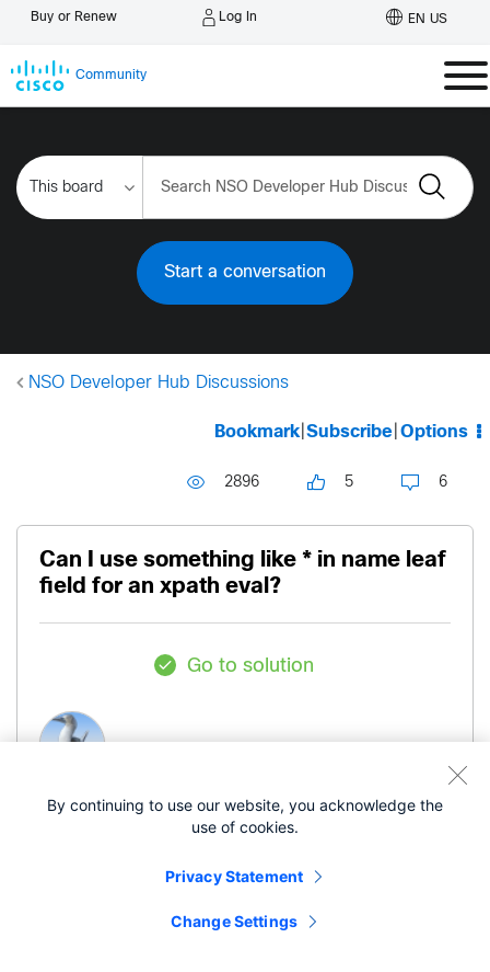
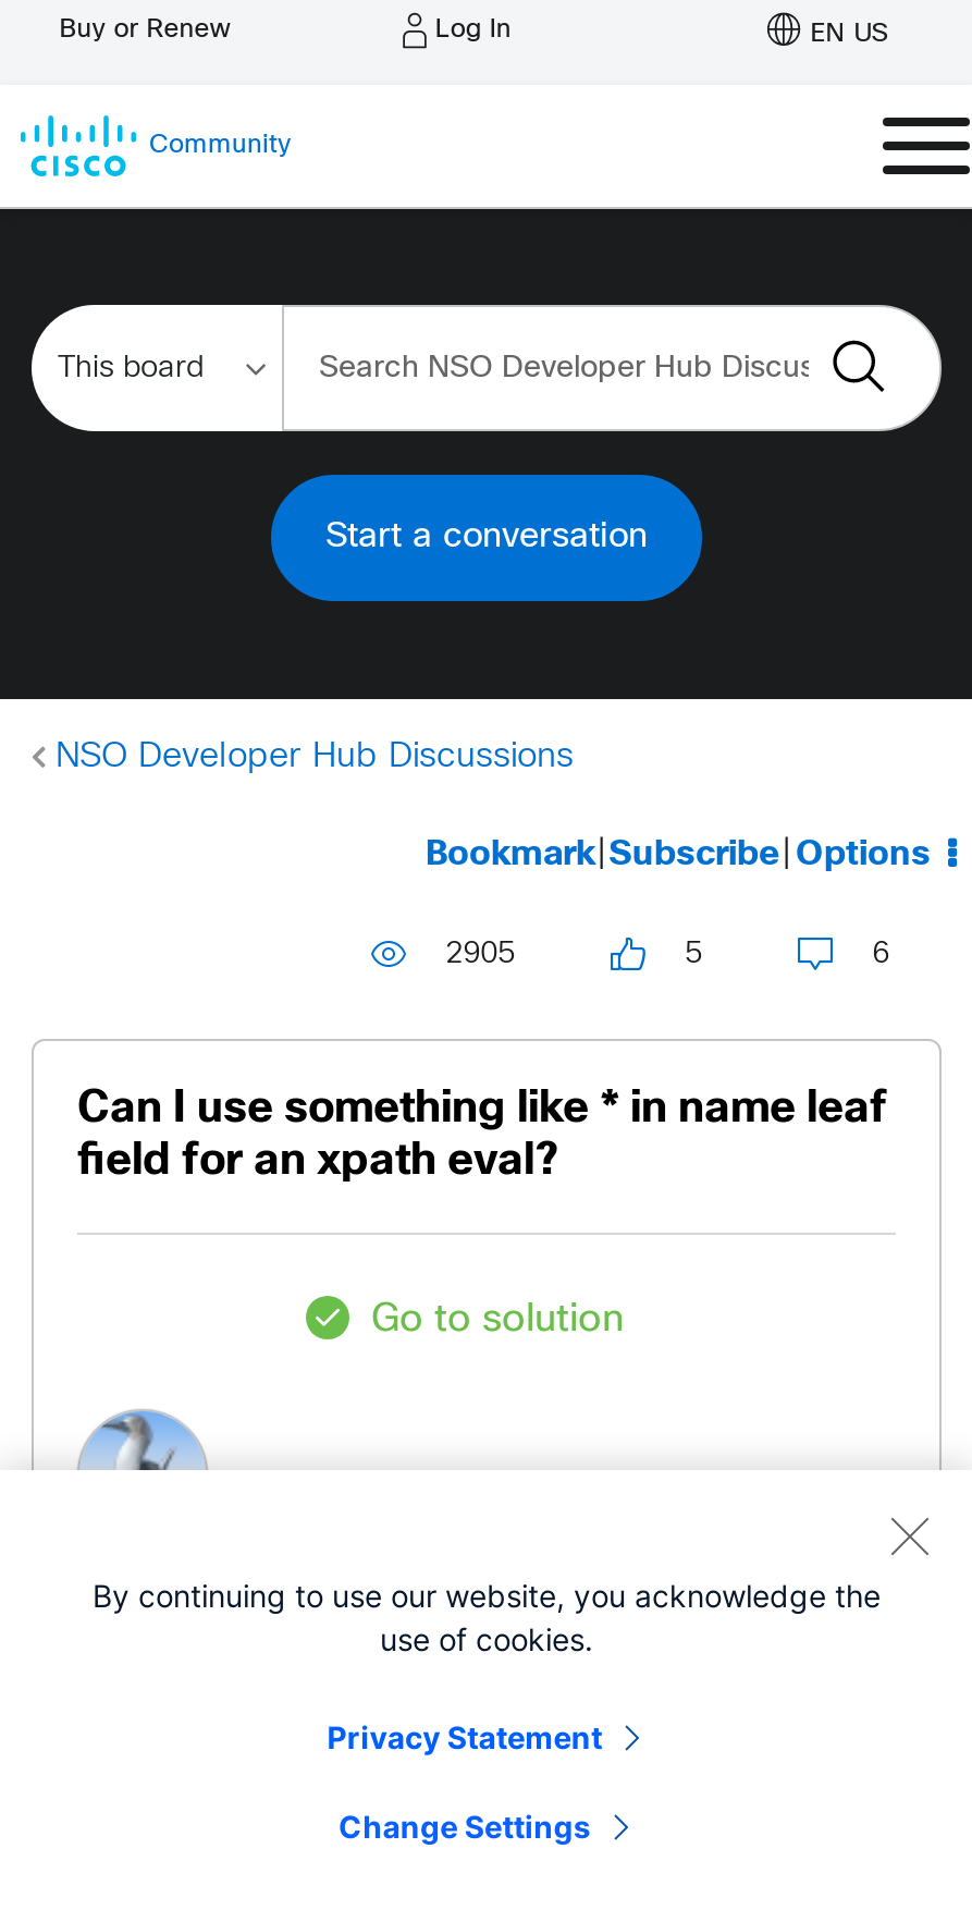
[224,476,259,490] 2896 -> [445,941,515,969] 2905

